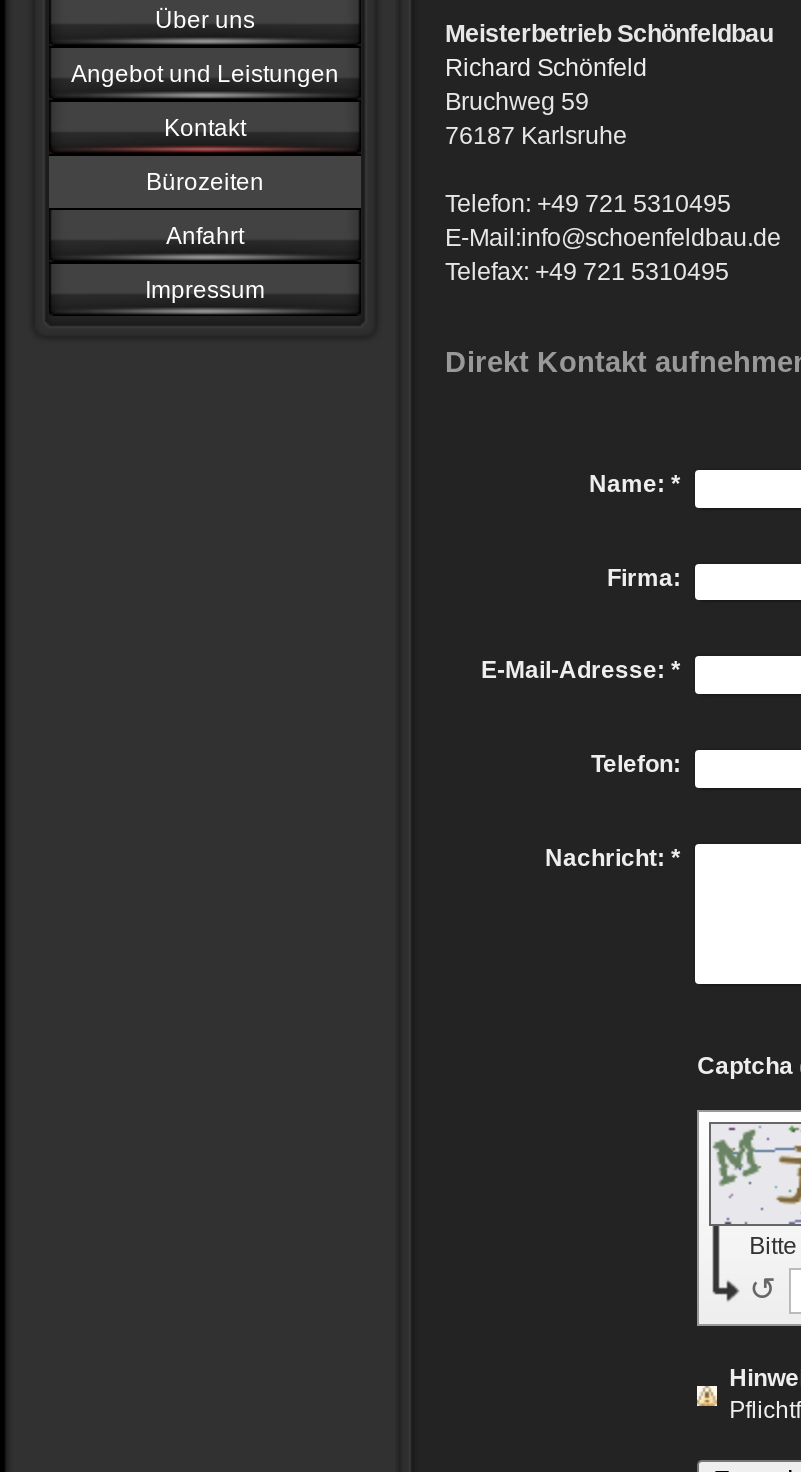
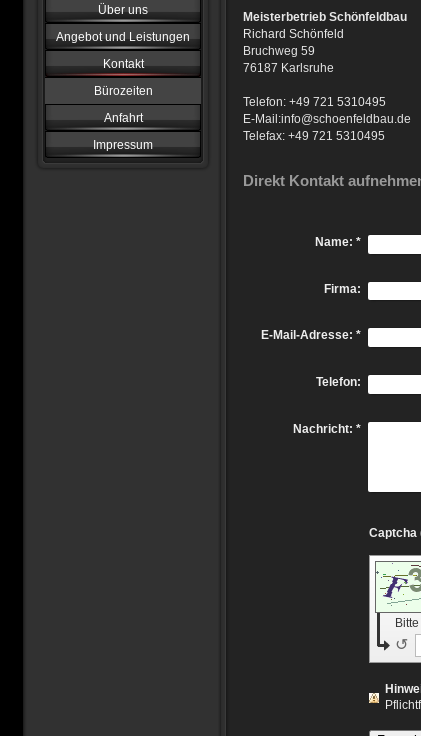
[715,1126,795,1226] [image] -> [378,563,418,612] [image]

